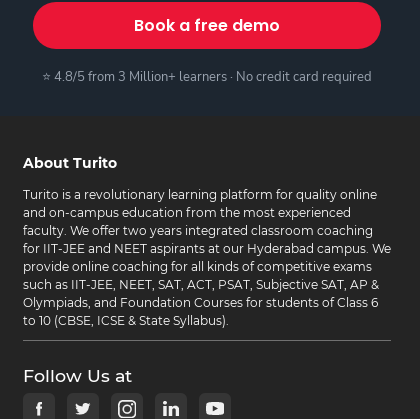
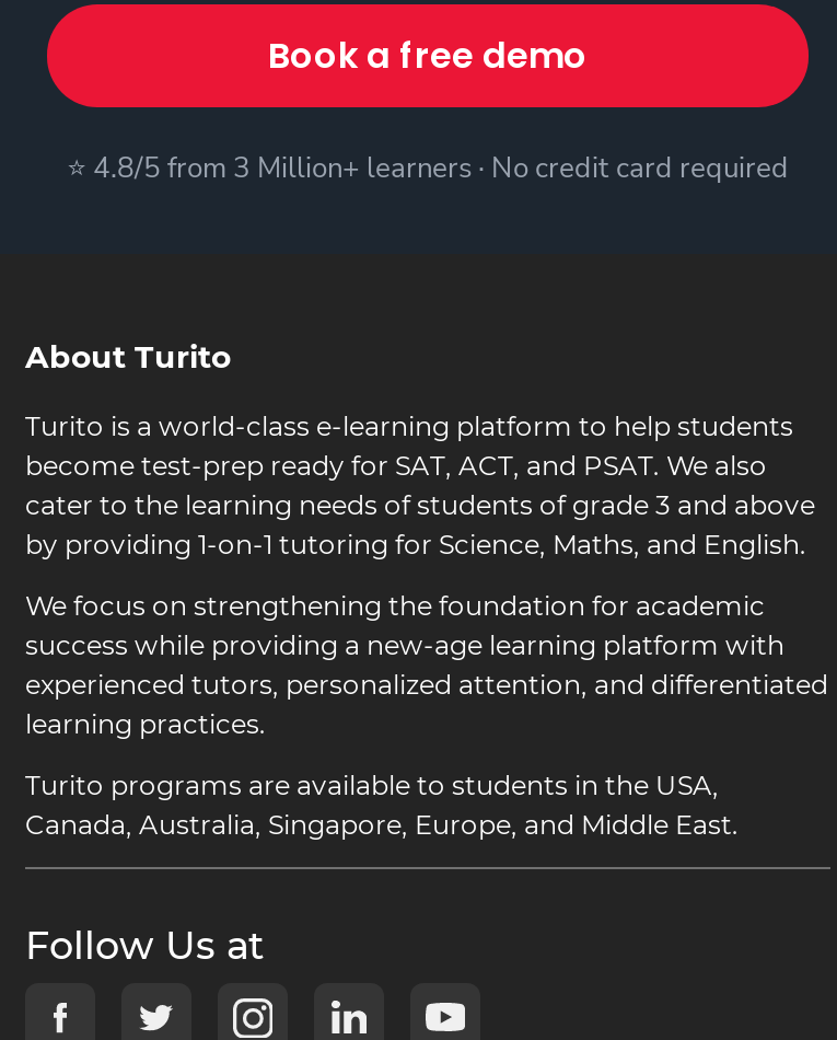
[23,187,391,328] Turito is a revolutionary learning platform for quality online | and on-campus education from the most experienced | faculty. We offer two years integrated classroom coaching | for IIT-JEE and NEET aspirants at our Hyderabad campus. We | provide online coaching for all kinds of competitive exams | such as IIT-JEE, NEET, SAT, ACT, PSAT, Subjective SAT, AP & | Olympiads, and Foundation Courses for students of Class 6 | to 10 (CBSE, ICSE & State Syllabus). -> [25,409,828,840] Turito is a world-class e-learning platform to help students | become test-prep ready for SAT, ACT, and PSAT. We also | cater to the learning needs of students of grade 3 and above | by providing 1-on-1 tutoring for Science, Maths, and English. | We focus on strengthening the foundation for academic | success while providing a new-age learning platform with | experienced tutors, personalized attention, and differentiated | learning practices. | Turito programs are available to students in the USA, | Canada, Australia, Singapore, Europe, and Middle East.

